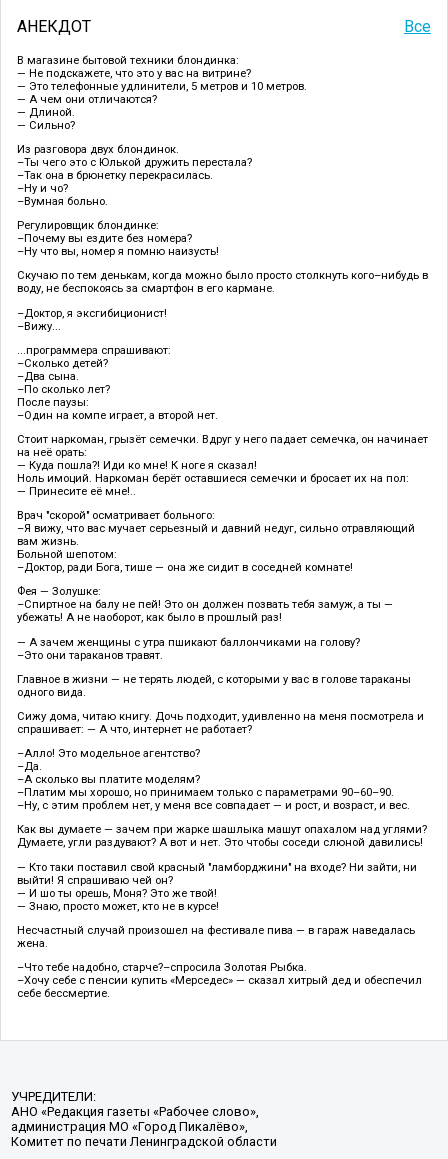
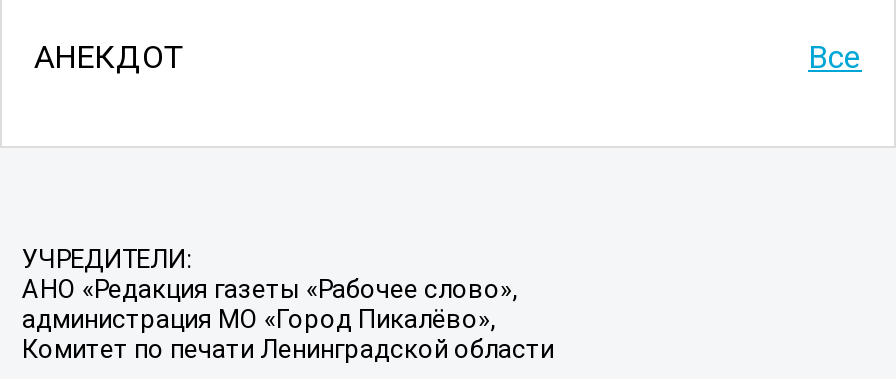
[17,54,428,1000] В магазине бытовой техники блондинка: | — Не подскажете, что это у вас на витрине? | — Это телефонные удлинители, 5 метров и 10 метров. | — А чем они отличаются? | — Длиной. | — Сильно? | Из разговора двух блондинок. | –Ты чего это с Юлькой дружить перестала? | –Так она в брюнетку перекрасилась. | –Ну и чо? | –Вумная больно. | Регулировщик блондинке: | –Почему вы ездите без номера? | –Ну что вы, номер я помню наизусть! | Скучаю по тем денькам, когда можно было просто столкнуть кого–нибудь в | воду, не беспокоясь за смартфон в его кармане. | –Доктор, я эксгибиционист! | –Вижу... | ...программера спрашивают: | –Сколько детей? | –Два сына. | –По сколько лет? | После паузы: | –Один на компе играет, а второй нет. | Стоит наркоман, грызёт семечки. Вдруг у него падает семечка, он начинает | на неё орать: | — Куда пошла?! Иди ко мне! К ноге я сказал! | Ноль имоций. Наркоман берёт оставшиеся семечки и бросает их на пол: | — Принесите её мне!.. | Врач "скорой" осматривает больного: | –Я вижу, что вас мучает серьезный и давний недуг, сильно отравляющий | вам жизнь. | Больной шепотом: | –Доктор, ради Бога, тише — она же сидит в соседней комнате! | Фея — Золушке: | –Спиртное на балу не пей! Это он должен позвать тебя замуж, а ты — | убежать! А не наоборот, как было в прошлый раз! | — А зачем женщины с утра пшикают баллончиками на голову? | –Это они тараканов травят. | Главное в жизни — не терять людей, с которыми у вас в голове тараканы | одного вида. | Сижу дома, читаю книгу. Дочь подходит, удивленно на меня посмотрела и | спрашивает: — А что, интернет не работает? | –Алло! Это модельное агентство? | –Да. | –А сколько вы платите моделям? | –Платим мы хорошо, но принимаем только с параметрами 90–60–90. | –Ну, с этим проблем нет, у меня все совпадает — и рост, и возраст, и вес. | Как вы думаете — зачем при жарке шашлыка машут опахалом над углями? | Думаете, угли раздувают? А вот и нет. Это чтобы соседи слюной давились! | — Кто таки поставил свой красный "ламборджини" на входе? Ни зайти, ни | выйти! Я спрашиваю чей он? | — И шо ты орешь, Моня? Это же твой! | — Знаю, просто может, кто не в курсе! | Несчастный случай произошел на фестивале пива — в гараж наведалась | жена. | –Что тебе надобно, старче?–спросила Золотая Рыбка. | –Хочу себе с пенсии купить «Мерседес» — сказал хитрый дед и обеспечил | себе бессмертие. -> none

